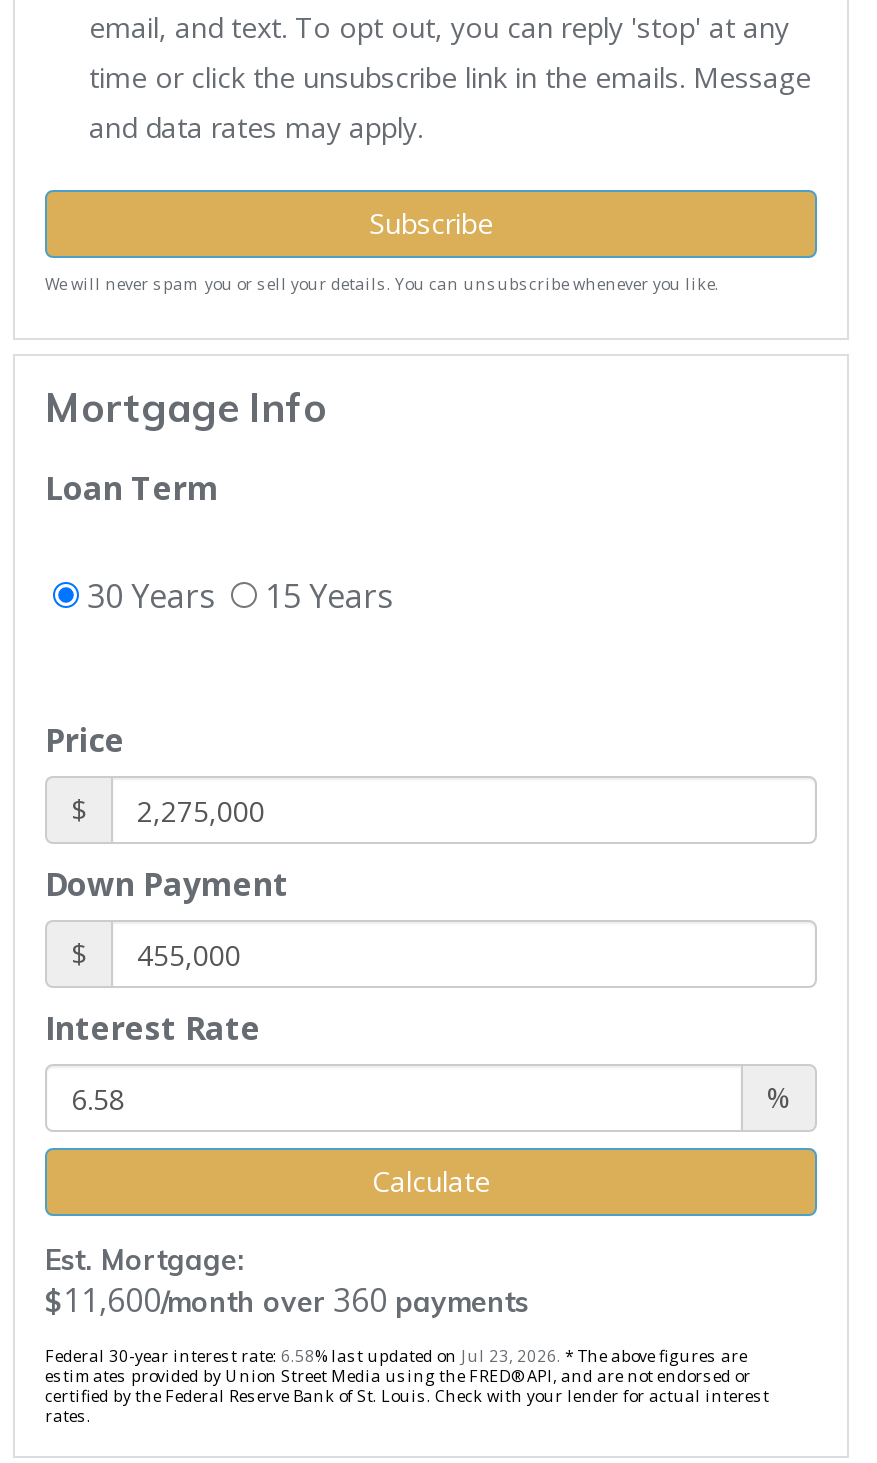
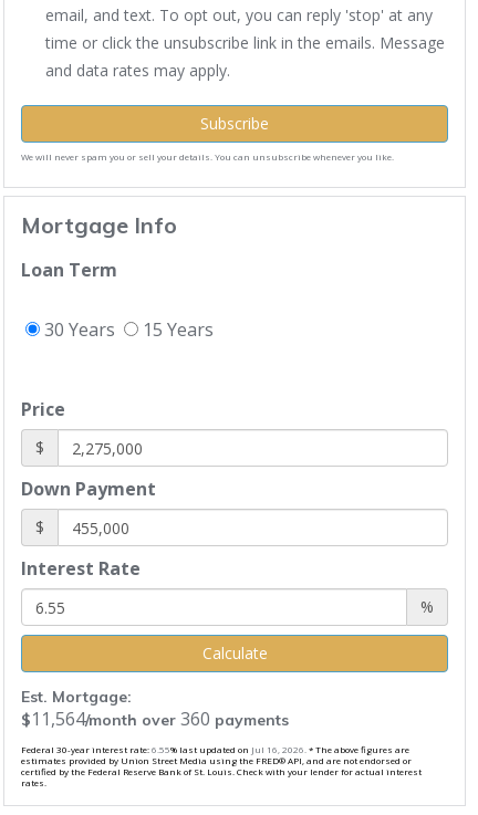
[45,1278,529,1322] $11,600/month over 360 payments -> [21,707,289,731] $11,564/month over 360 payments
[45,1344,747,1366] Federal 30-year interest rate: 6.58% last updated on Jul 23, 2026. * The above figures are -> [21,743,409,755] Federal 30-year interest rate: 6.55% last updated on Jul 16, 2026. * The above figures are

